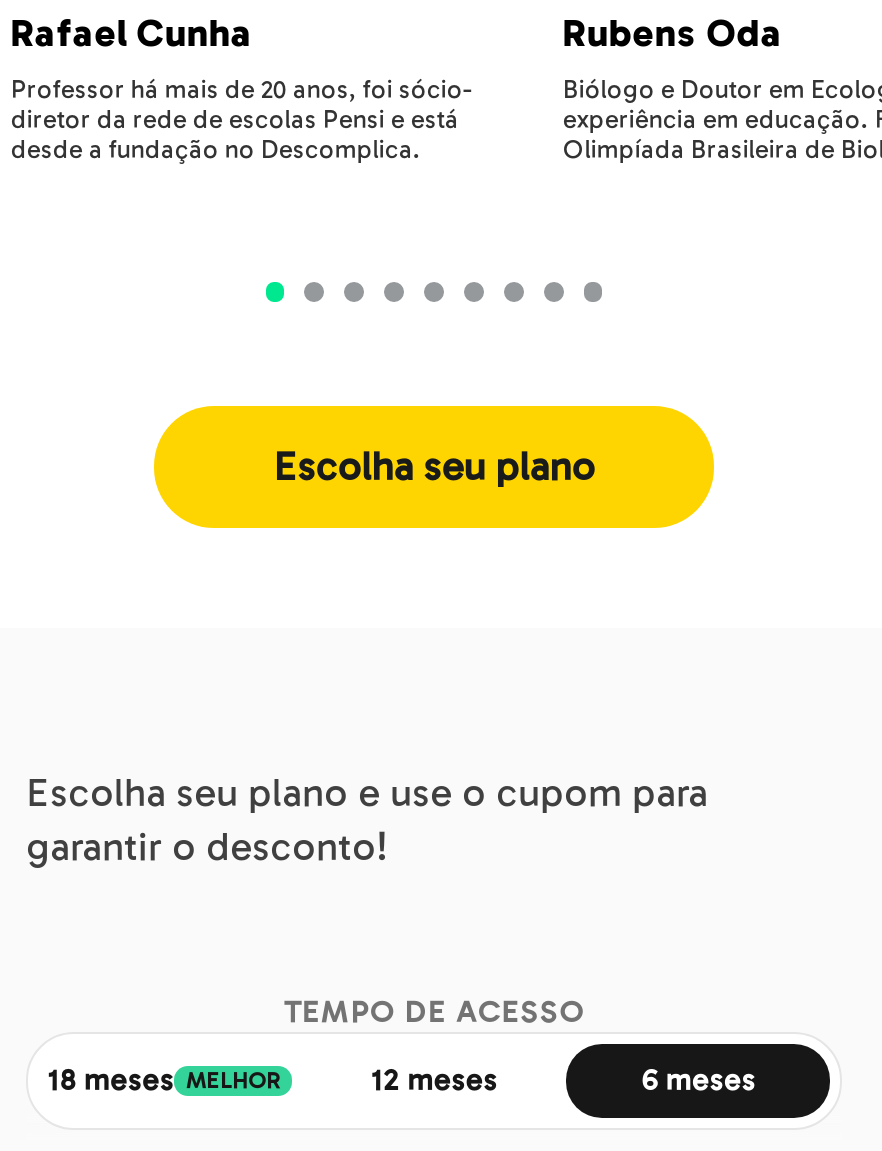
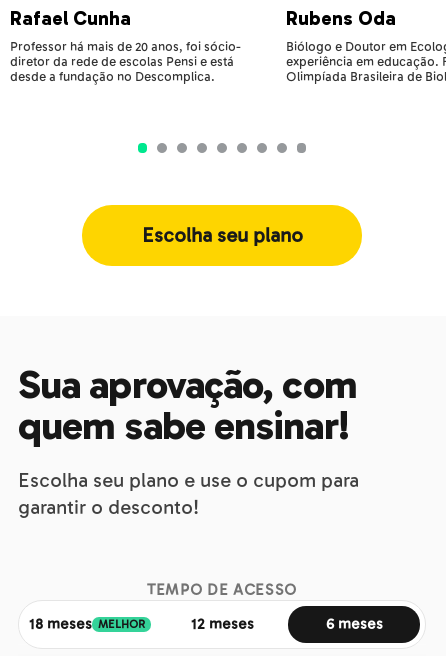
none -> [18,362,357,450] Sua aprovação, com | quem sabe ensinar!

